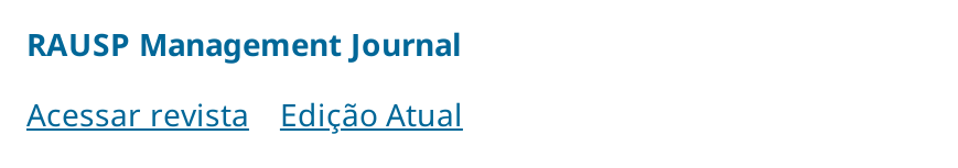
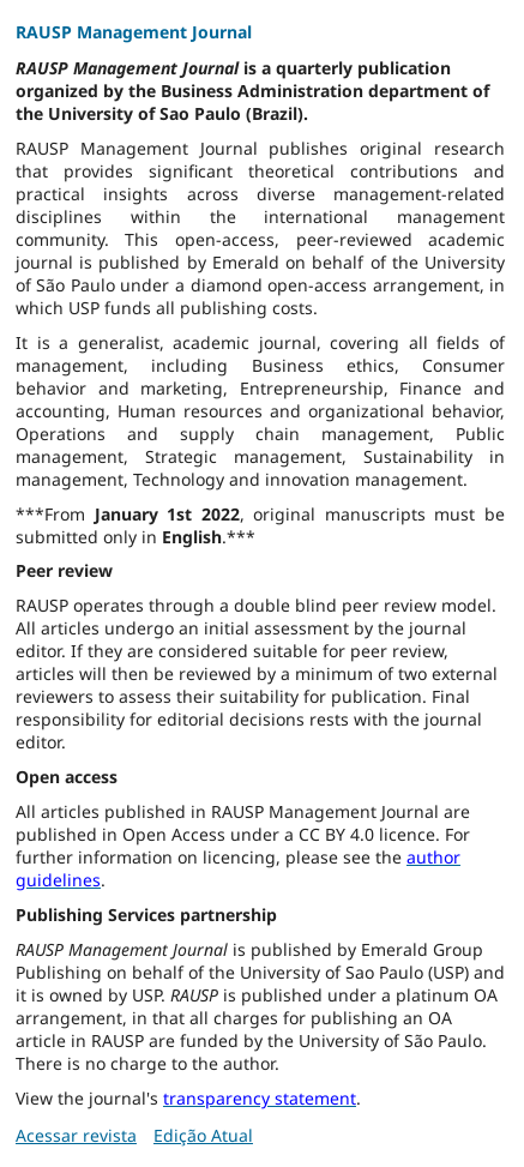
none -> [16,56,505,1110] RAUSP Management Journal is a quarterly publication | organized by the Business Administration department of | the University of Sao Paulo (Brazil). | RAUSP Management Journal publishes original research | that provides significant theoretical contributions and | practical insights across diverse management-related | disciplines within the international management | community. This open-access, peer-reviewed academic | journal is published by Emerald on behalf of the University | of São Paulo under a diamond open-access arrangement, in | which USP funds all publishing costs. | It is a generalist, academic journal, covering all fields of | management, including Business ethics, Consumer | behavior and marketing, Entrepreneurship, Finance and | accounting, Human resources and organizational behavior, | Operations and supply chain management, Public | management, Strategic management, Sustainability in | management, Technology and innovation management. | ***From January 1st 2022, original manuscripts must be | submitted only in English.*** | Peer review | RAUSP operates through a double blind peer review model. | All articles undergo an initial assessment by the journal | editor. If they are considered suitable for peer review, | articles will then be reviewed by a minimum of two external | reviewers to assess their suitability for publication. Final | responsibility for editorial decisions rests with the journal | editor. | Open access | All articles published in RAUSP Management Journal are | published in Open Access under a CC BY 4.0 licence. For | further information on licencing, please see the author | guidelines. | Publishing Services partnership | RAUSP Management Journal is published by Emerald Group | Publishing on behalf of the University of Sao Paulo (USP) and | it is owned by USP. RAUSP is published under a platinum OA | arrangement, in that all charges for publishing an OA | article in RAUSP are funded by the University of São Paulo. | There is no charge to the author. | View the journal's transparency statement.

